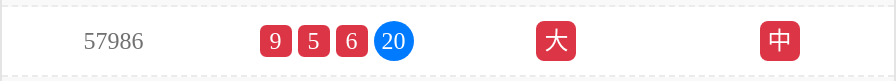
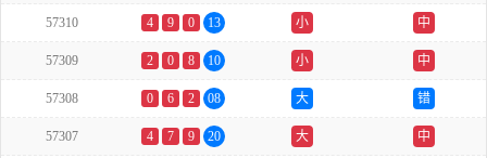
[84,27,144,55] 57986 -> [45,15,153,30] 57310 | 4
[308,27,320,55] 5 -> [45,15,430,106] 0 | 13 | 小 | 中 | 57309 | 2 | 0 | 8 | 10 | 小 | 中 | 57308 | 0
none -> [45,91,430,144] 2 | 08 | 大 | 错 | 57307 | 4 | 7 | 9

